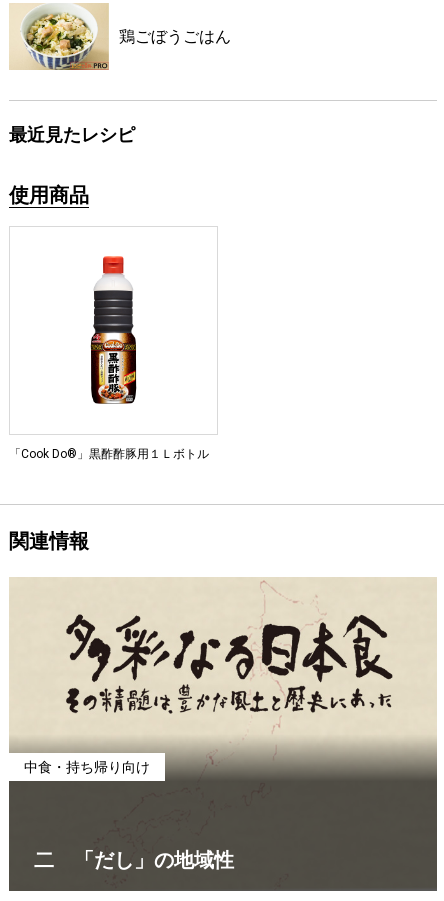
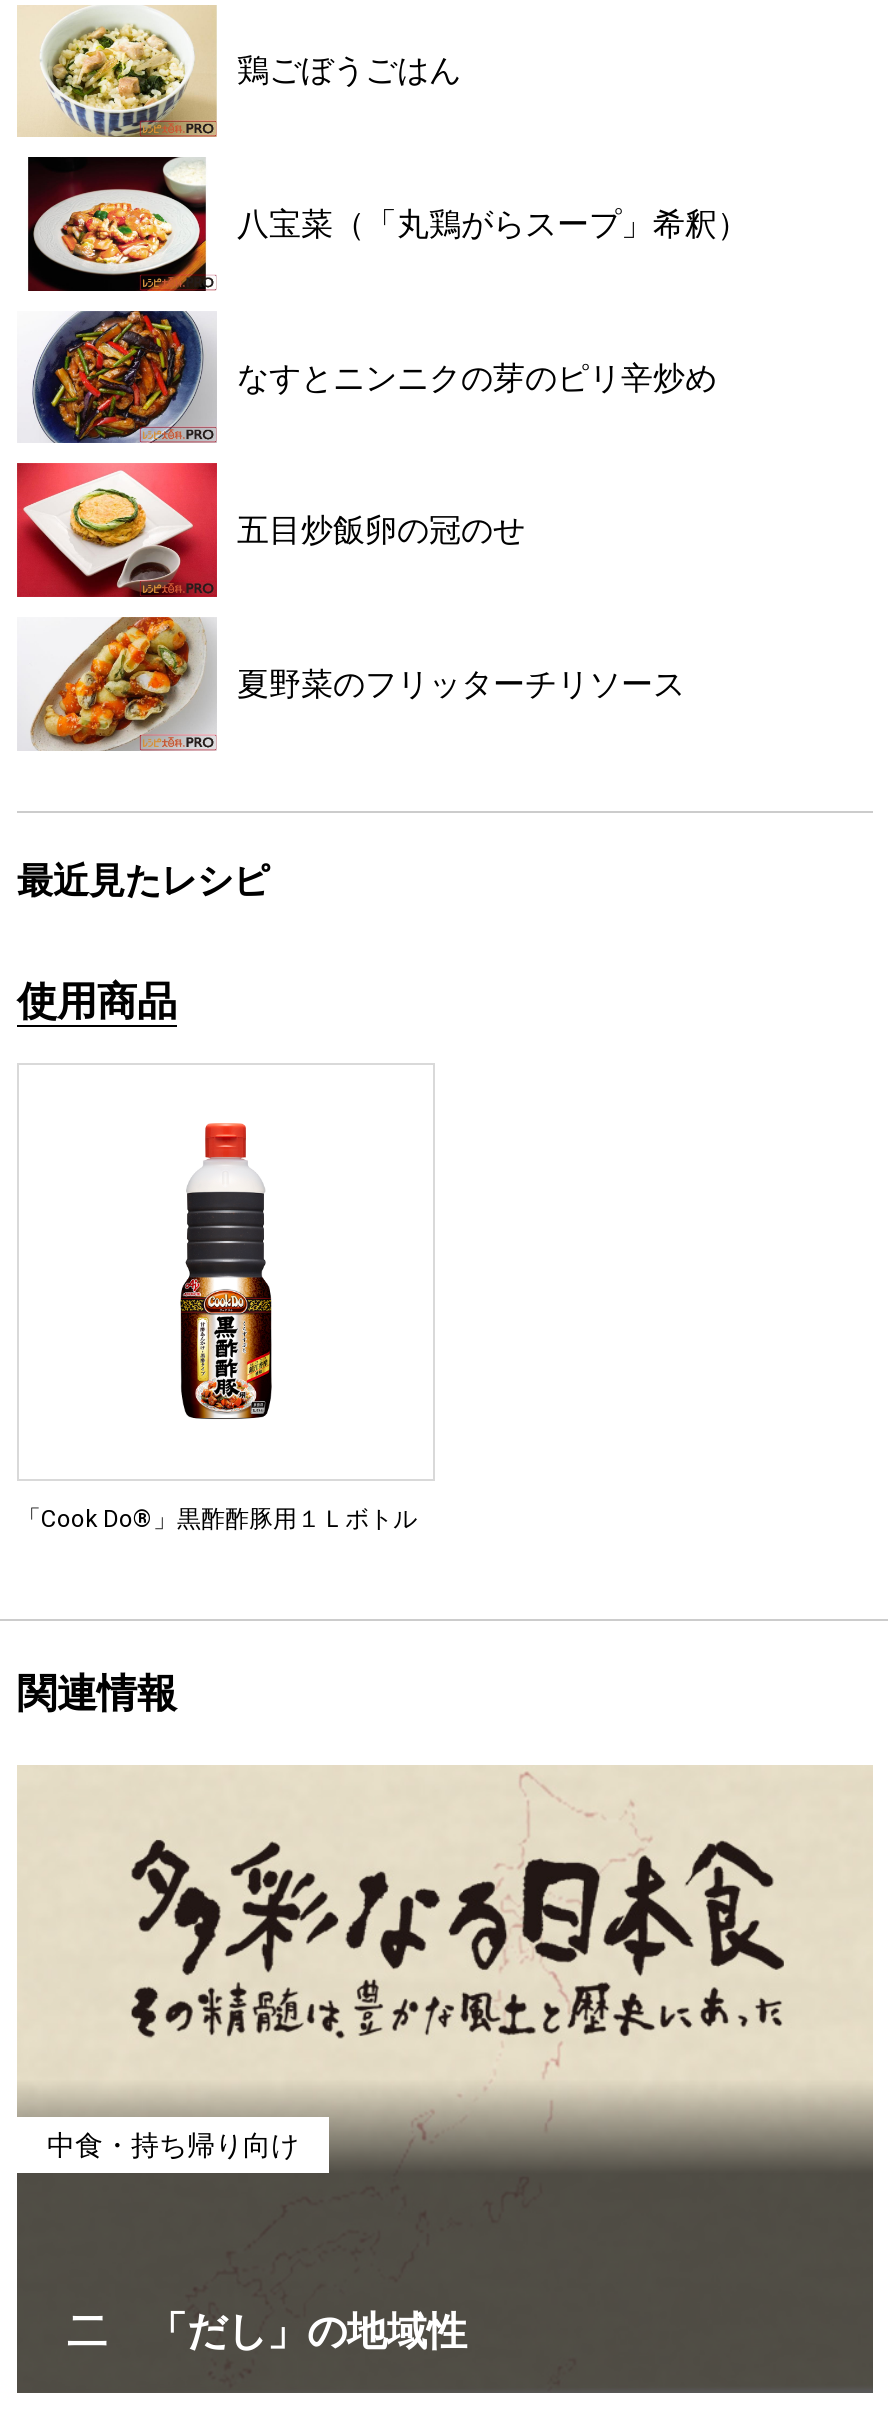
none -> [15,460,525,600] [image] | 五目炒飯卵の冠のせ
none -> [25,154,749,294] [image] | 八宝菜（「丸鶏がらスープ」希釈）
none -> [25,616,685,750] [image] | 夏野菜のフリッターチリソース
none -> [29,308,717,446] [image] | なすとニンニクの芽のピリ辛炒め

